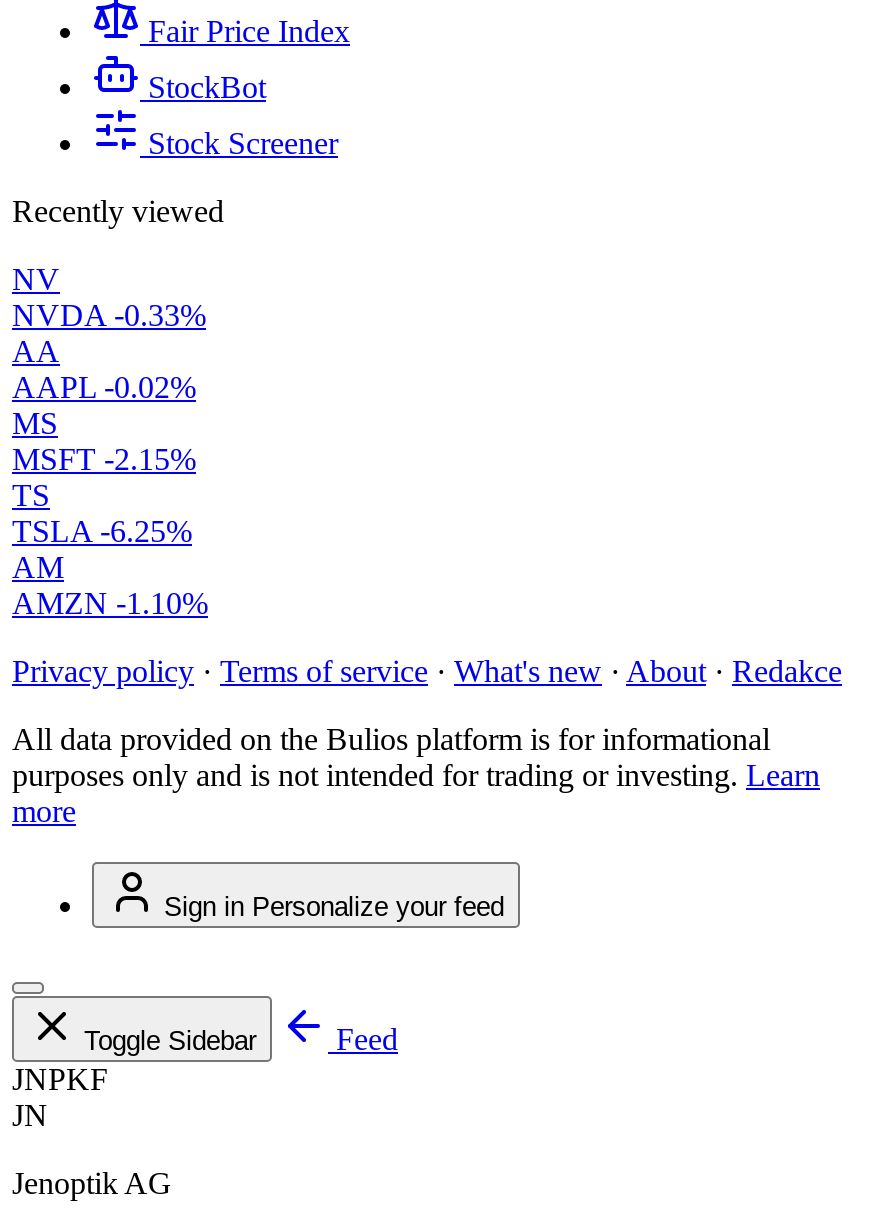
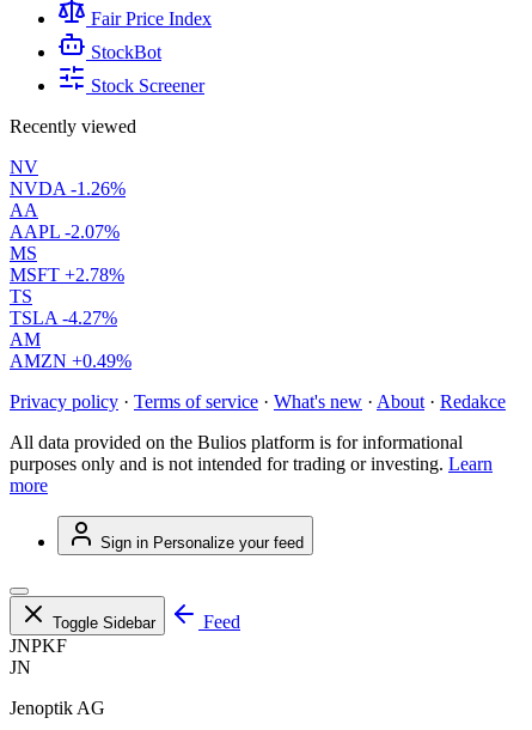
[12,298,206,332] NVDA -0.33% -> [10,178,126,199] NVDA -1.26%
[12,370,196,404] AAPL -0.02% -> [10,222,120,242] AAPL -2.07%
[12,442,196,476] MSFT -2.15% -> [10,265,124,285] MSFT +2.78%
[12,514,192,548] TSLA -6.25% -> [10,308,117,328] TSLA -4.27%
[12,586,208,620] AMZN -1.10% -> [10,351,132,371] AMZN +0.49%

